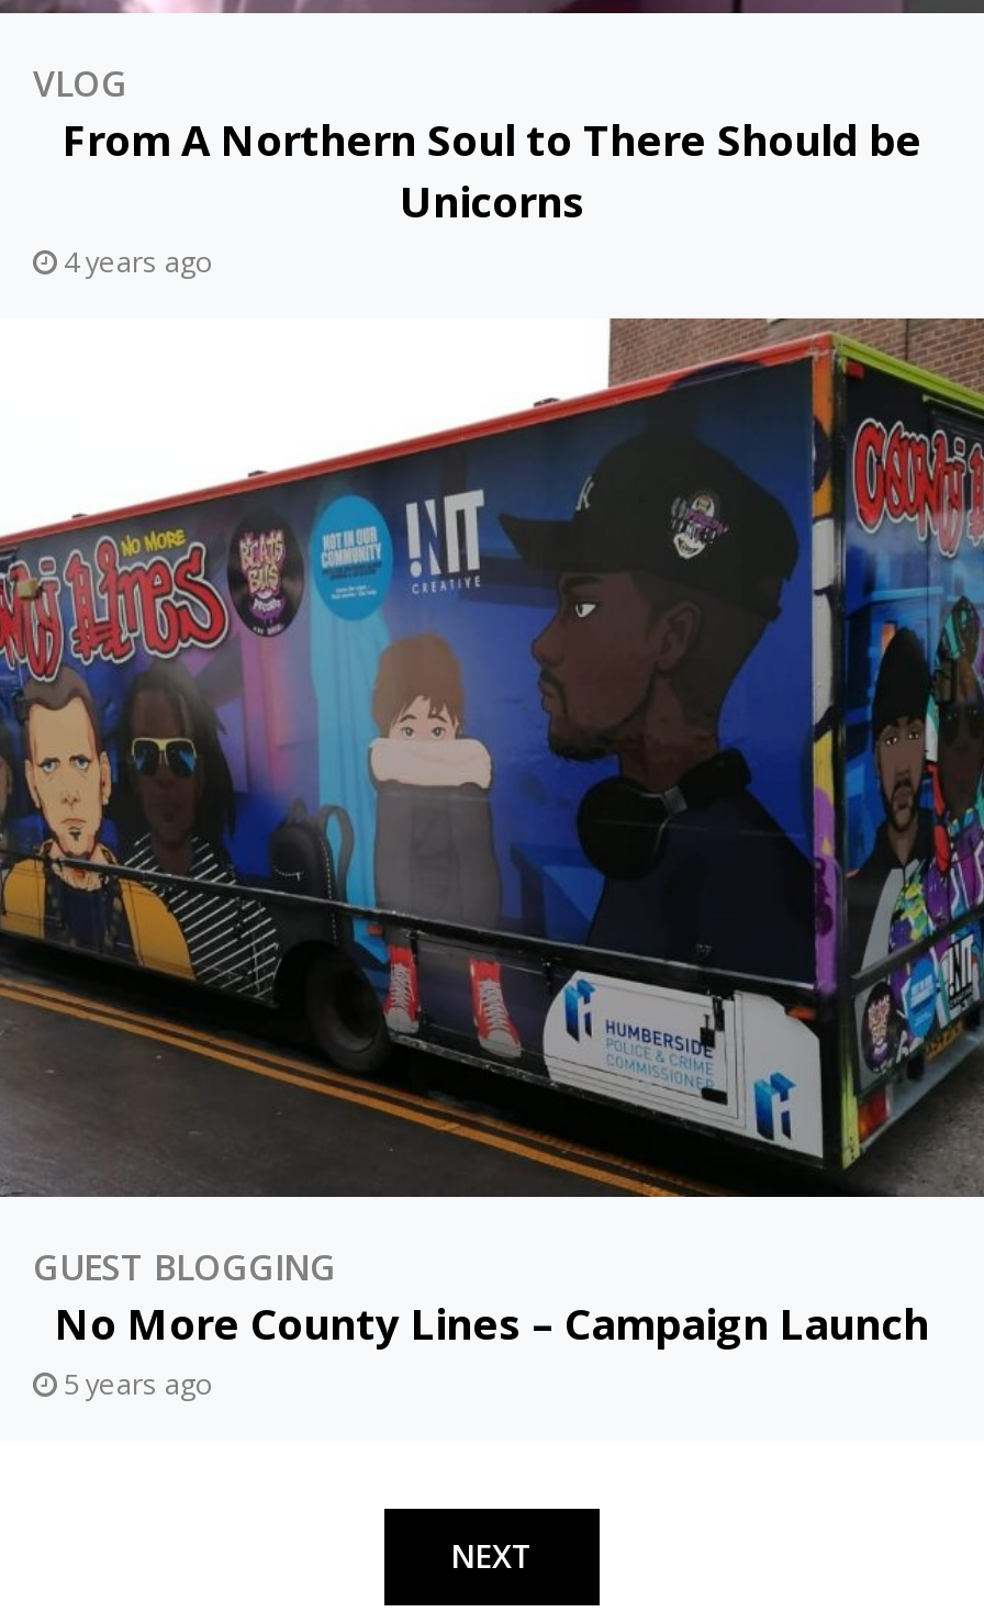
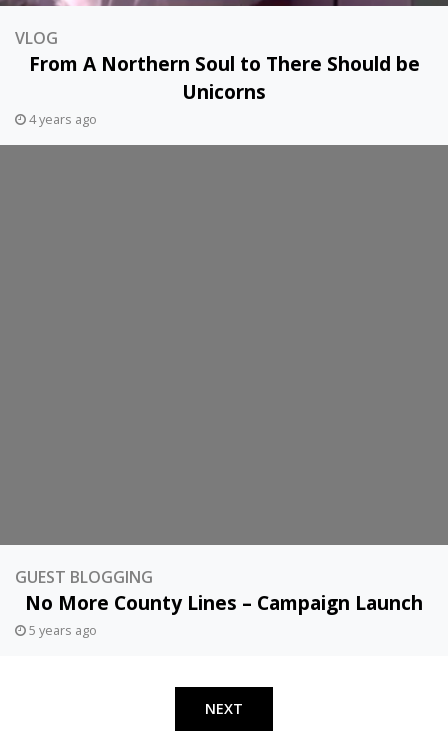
[7,318,977,1199] [image] -> none

